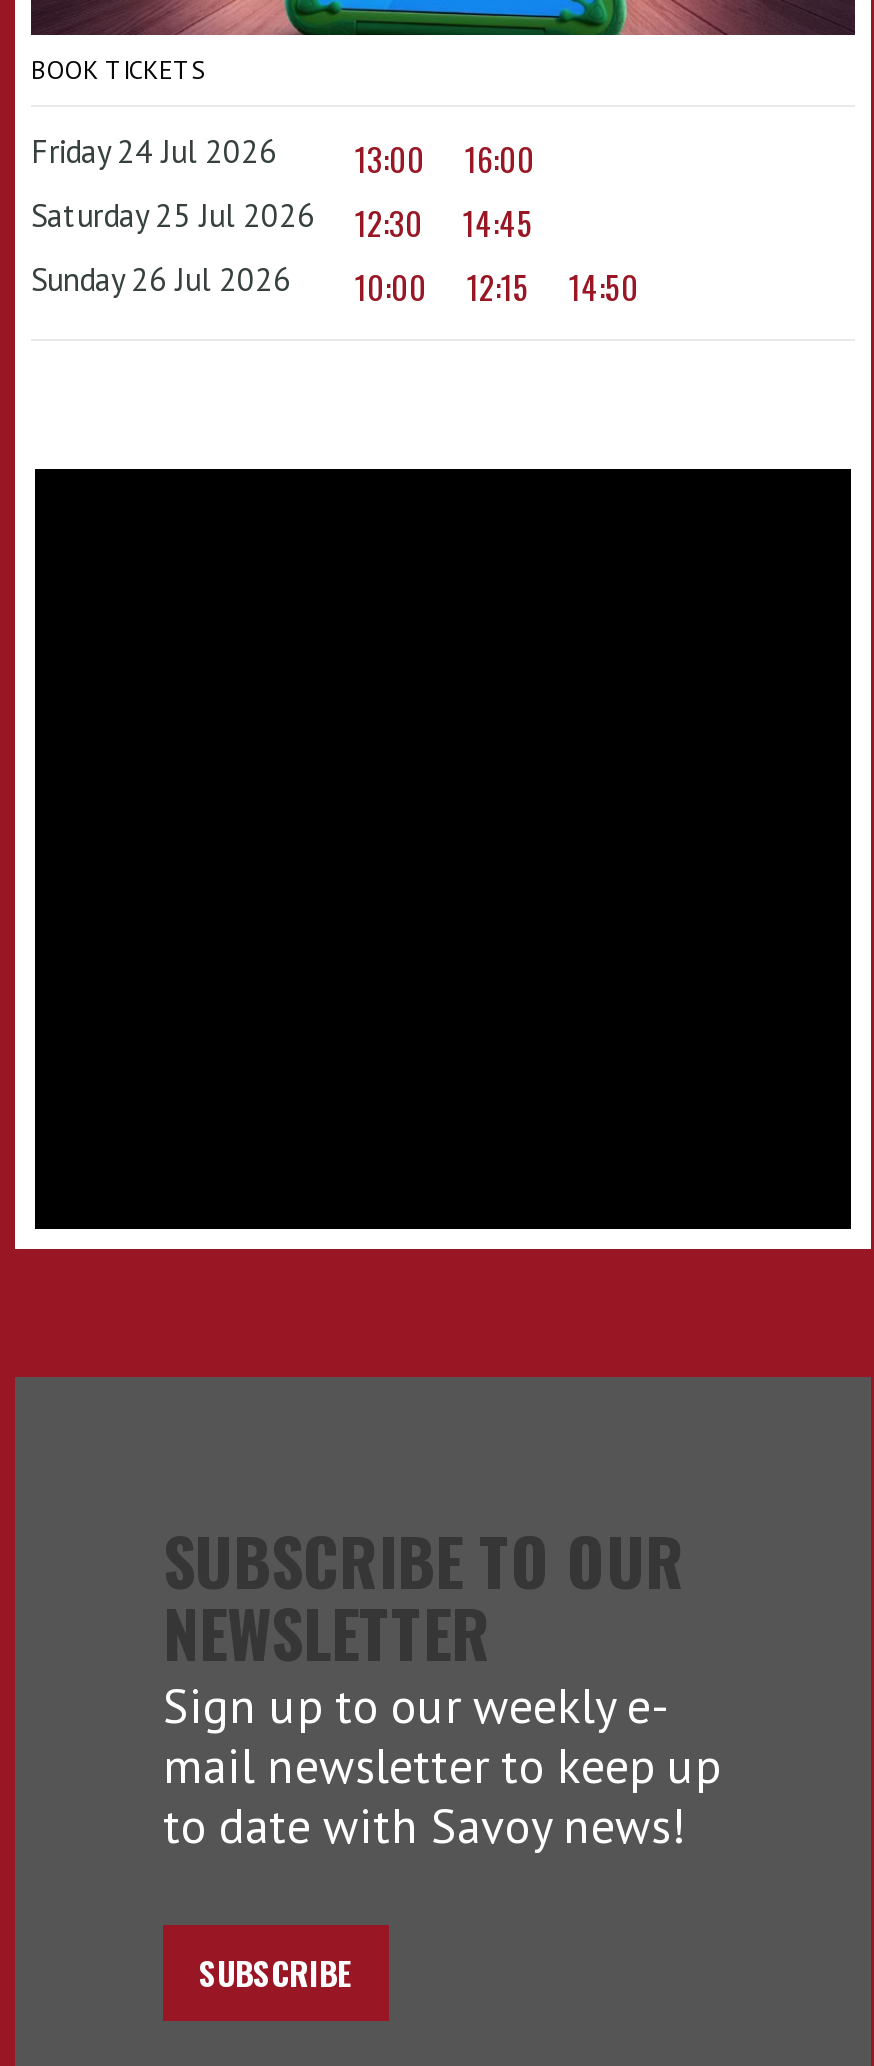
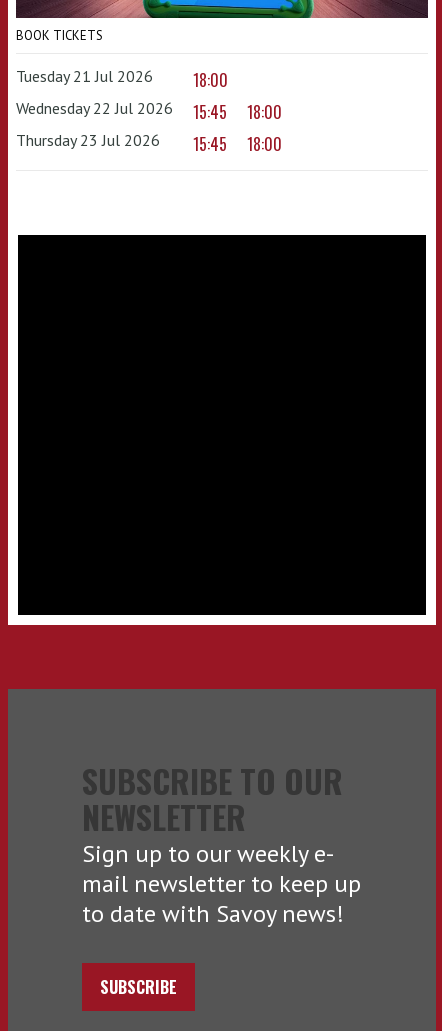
[31,132,639,312] Friday 24 Jul 2026 | 13:00 | 16:00 | Saturday 25 Jul 2026 | 12:30 | 14:45 | Sunday 26 Jul 2026 | 10:00 | 12:15 | 14:50 -> [16,66,282,156] Tuesday 21 Jul 2026 | 18:00 | Wednesday 22 Jul 2026 | 15:45 | 18:00 | Thursday 23 Jul 2026 | 15:45 | 18:00

